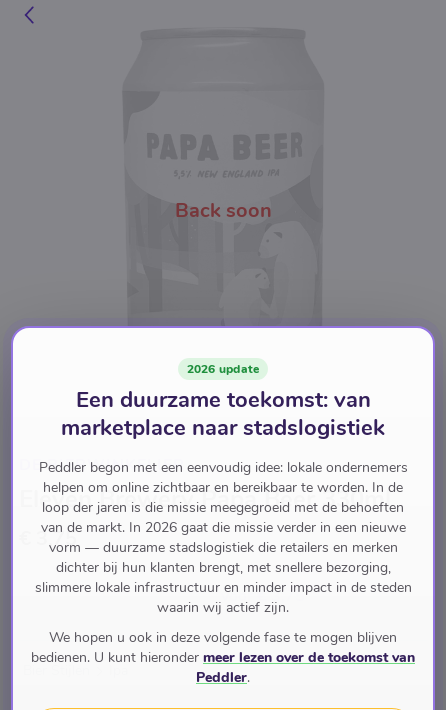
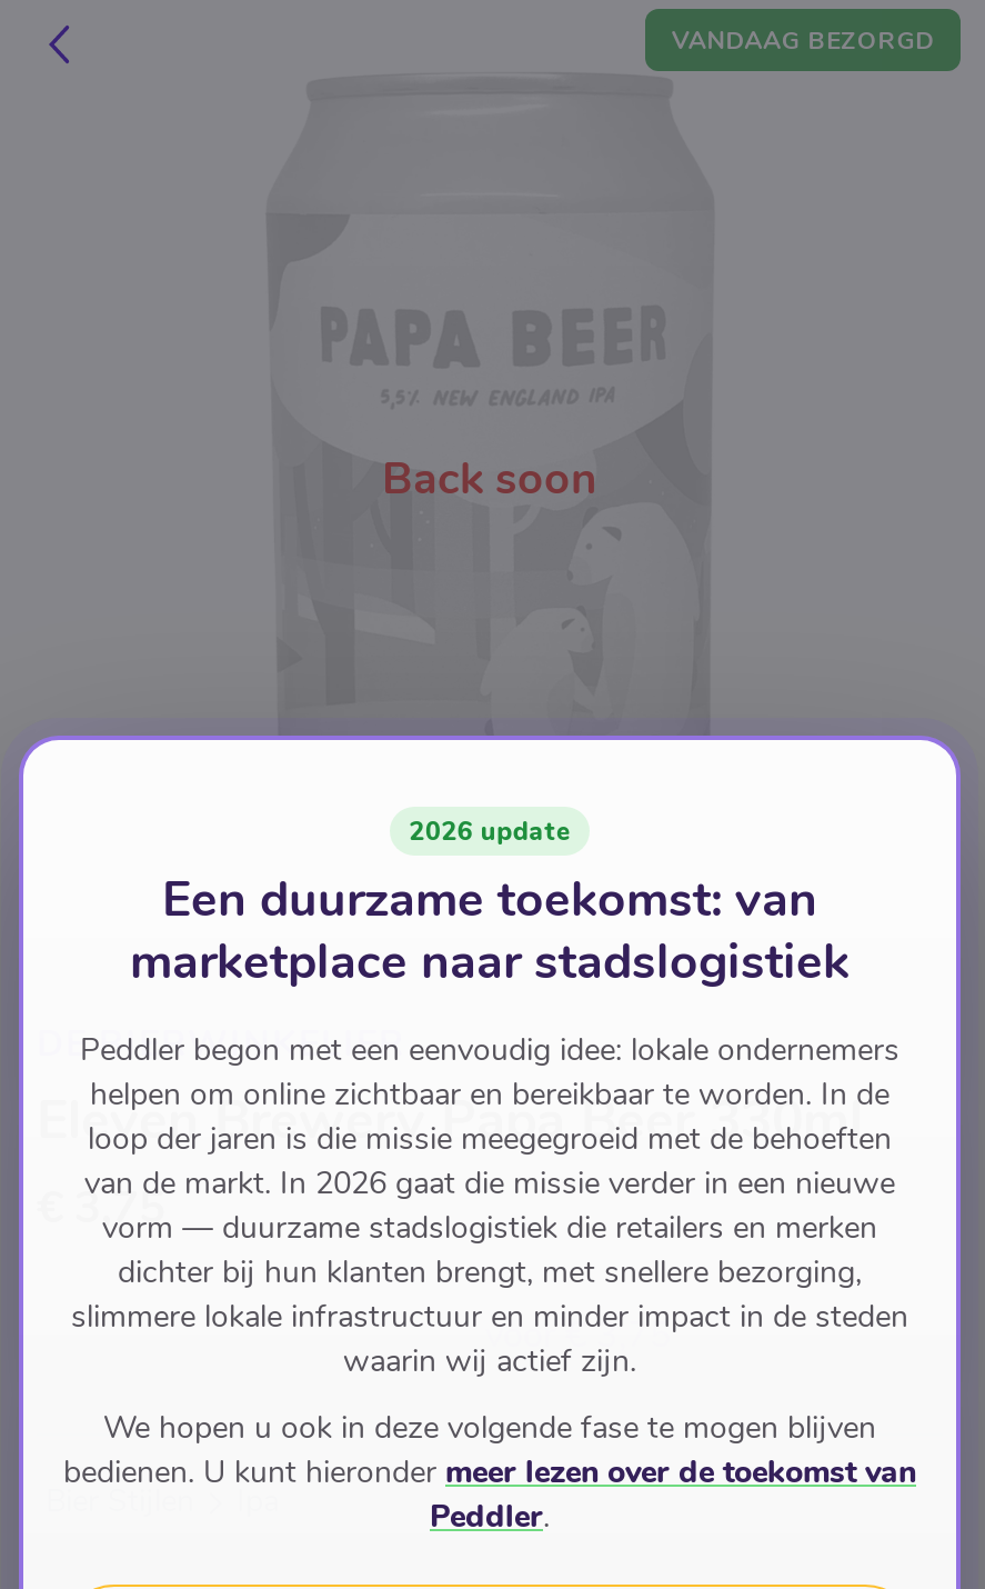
none -> [672,23,934,57] VANDAAG BEZORGD

